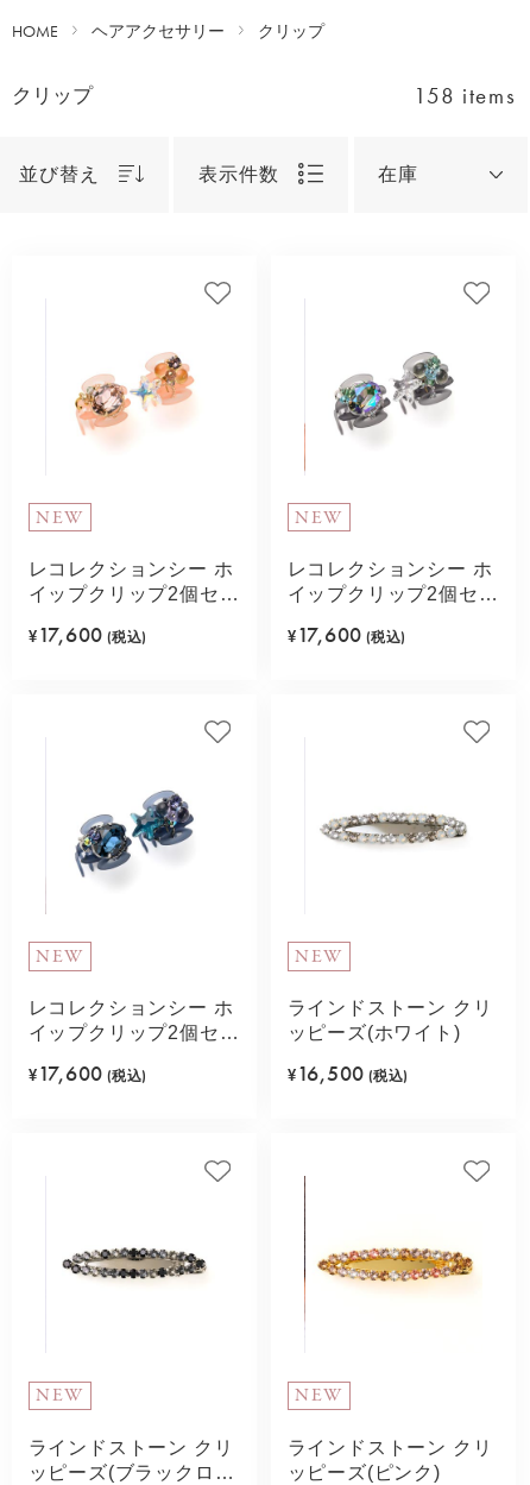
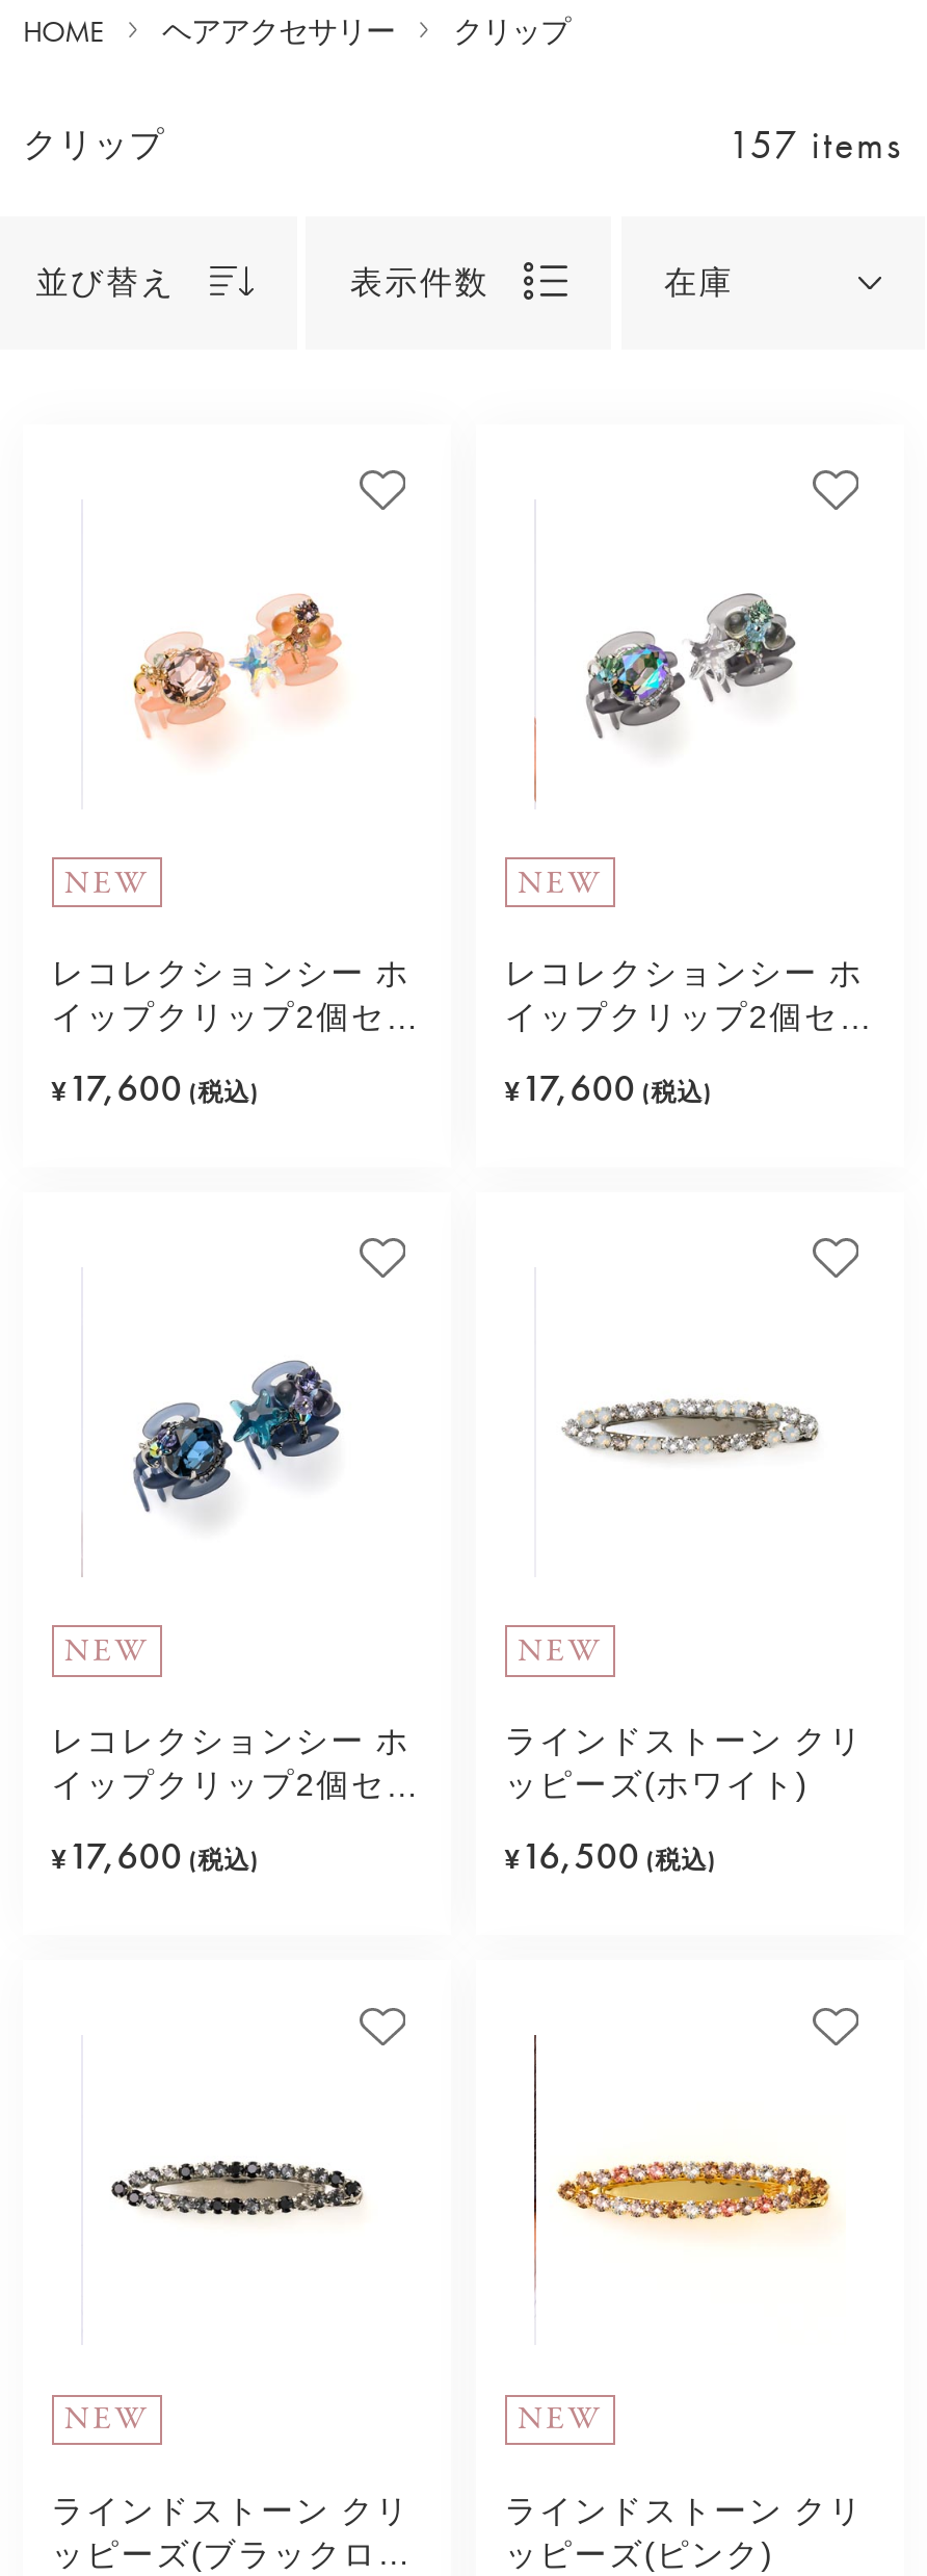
[414,81,516,110] 158 items -> [728,118,904,170] 157 items

